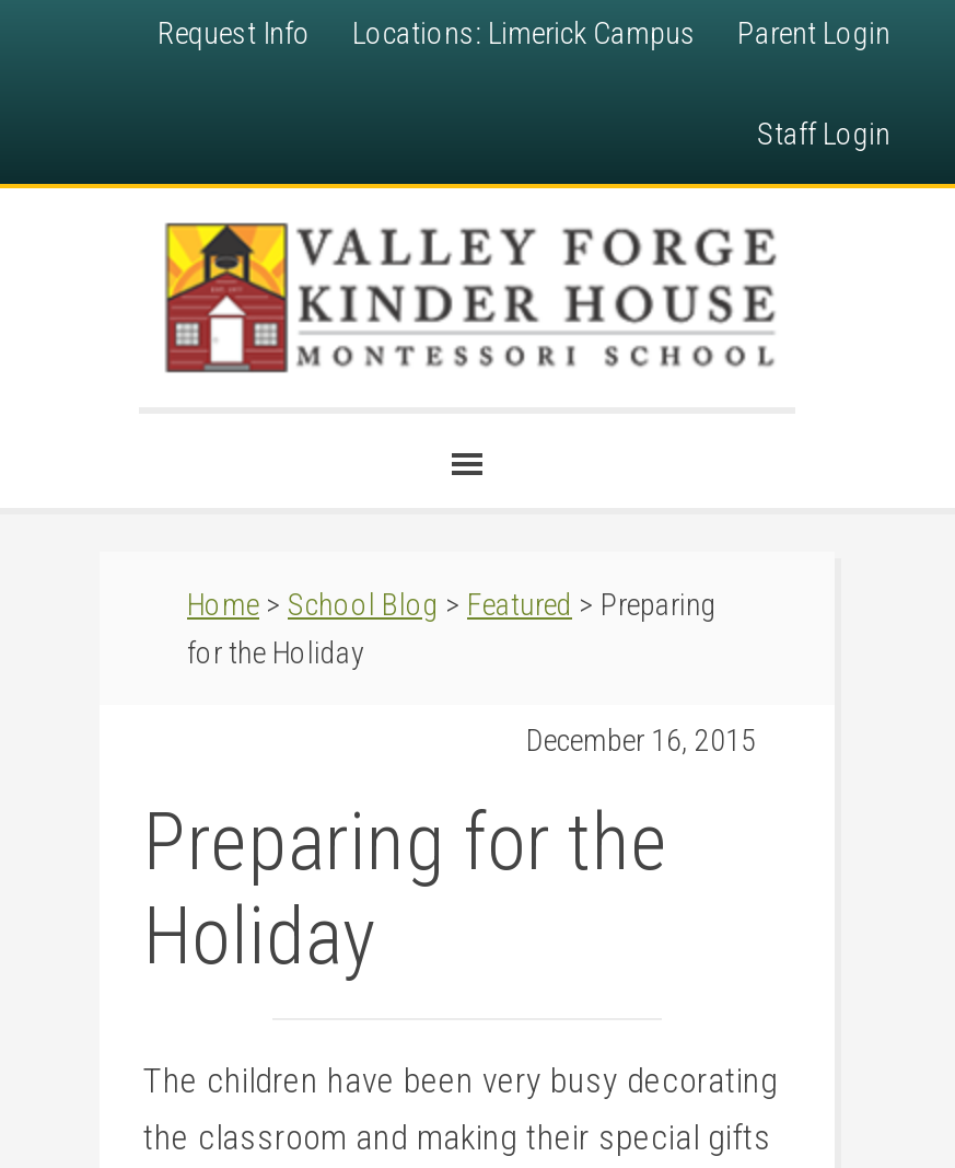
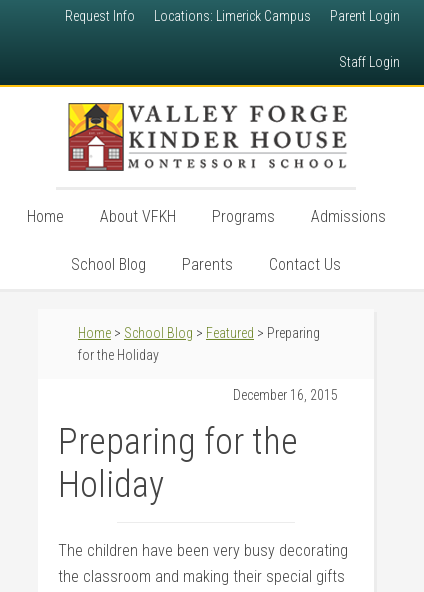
none -> [26,207,385,274] Home | About VFKH | Programs | Admissions | School Blog | Parents | Contact Us

